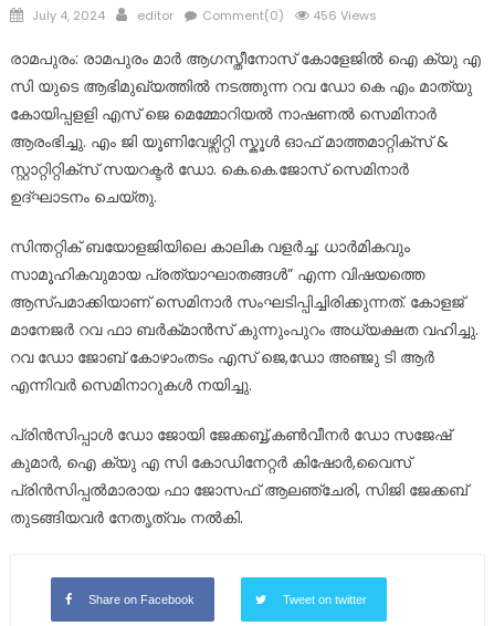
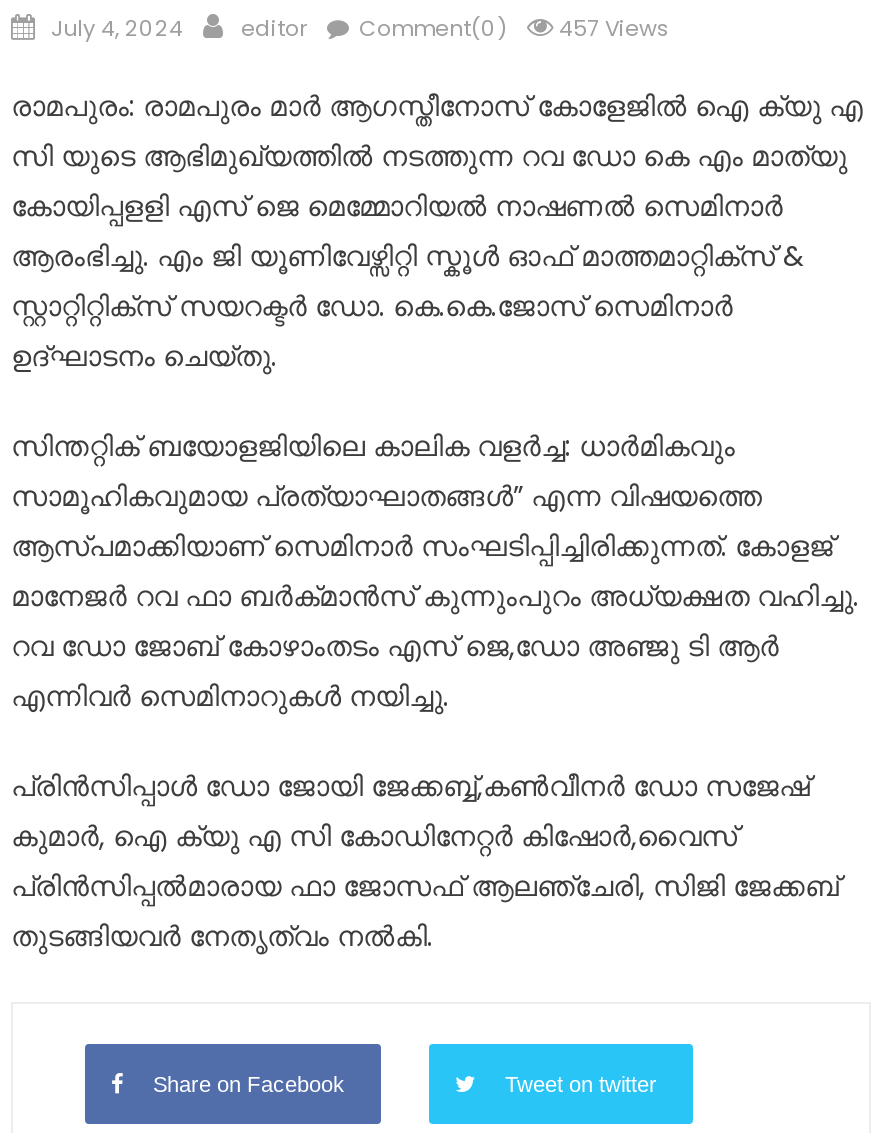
[309,7,377,24] 456 Views -> [553,12,671,44] 457 Views

